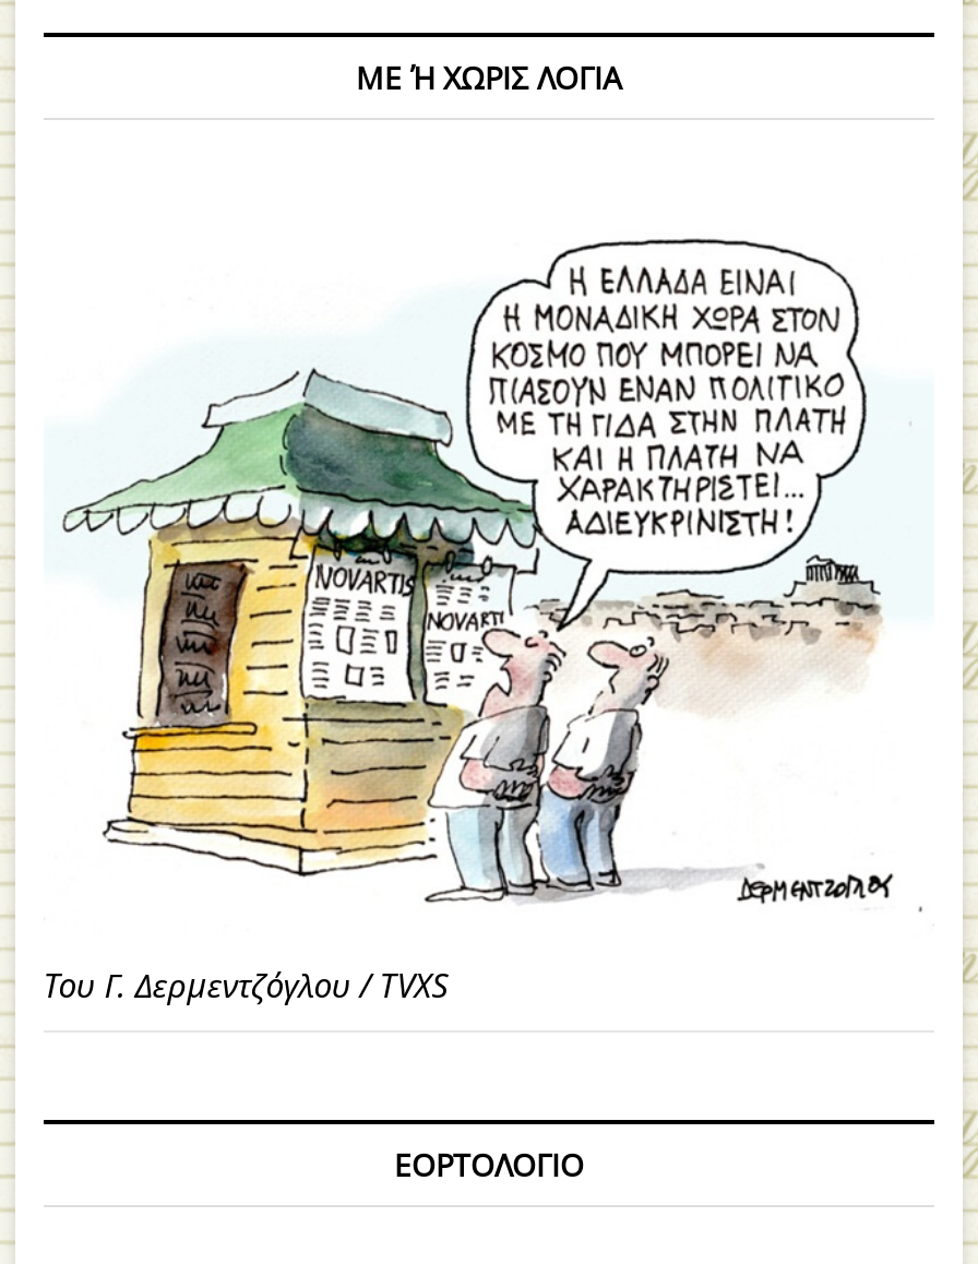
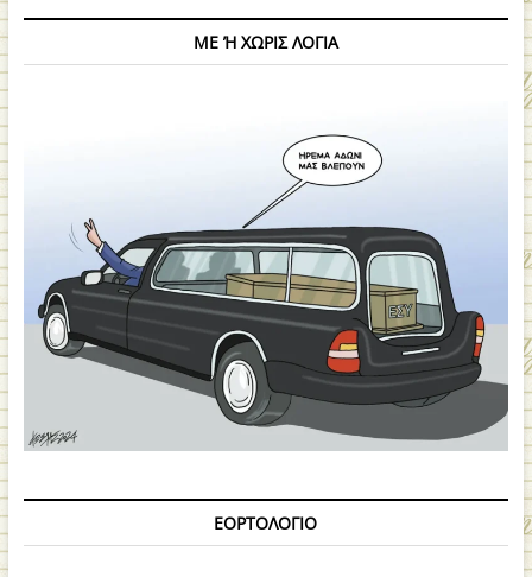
[46,236,934,921] [image] -> [24,132,509,450] [image]
[43,963,449,1006] Του Γ. Δερμεντζόγλου / TVXS -> none

